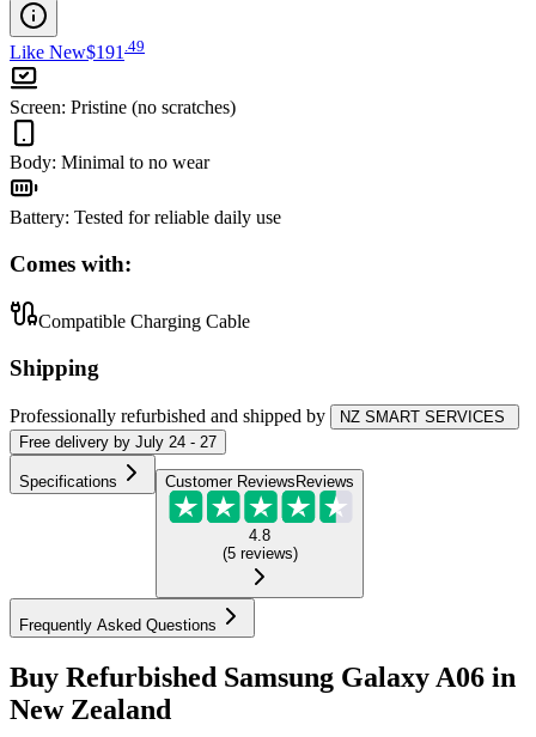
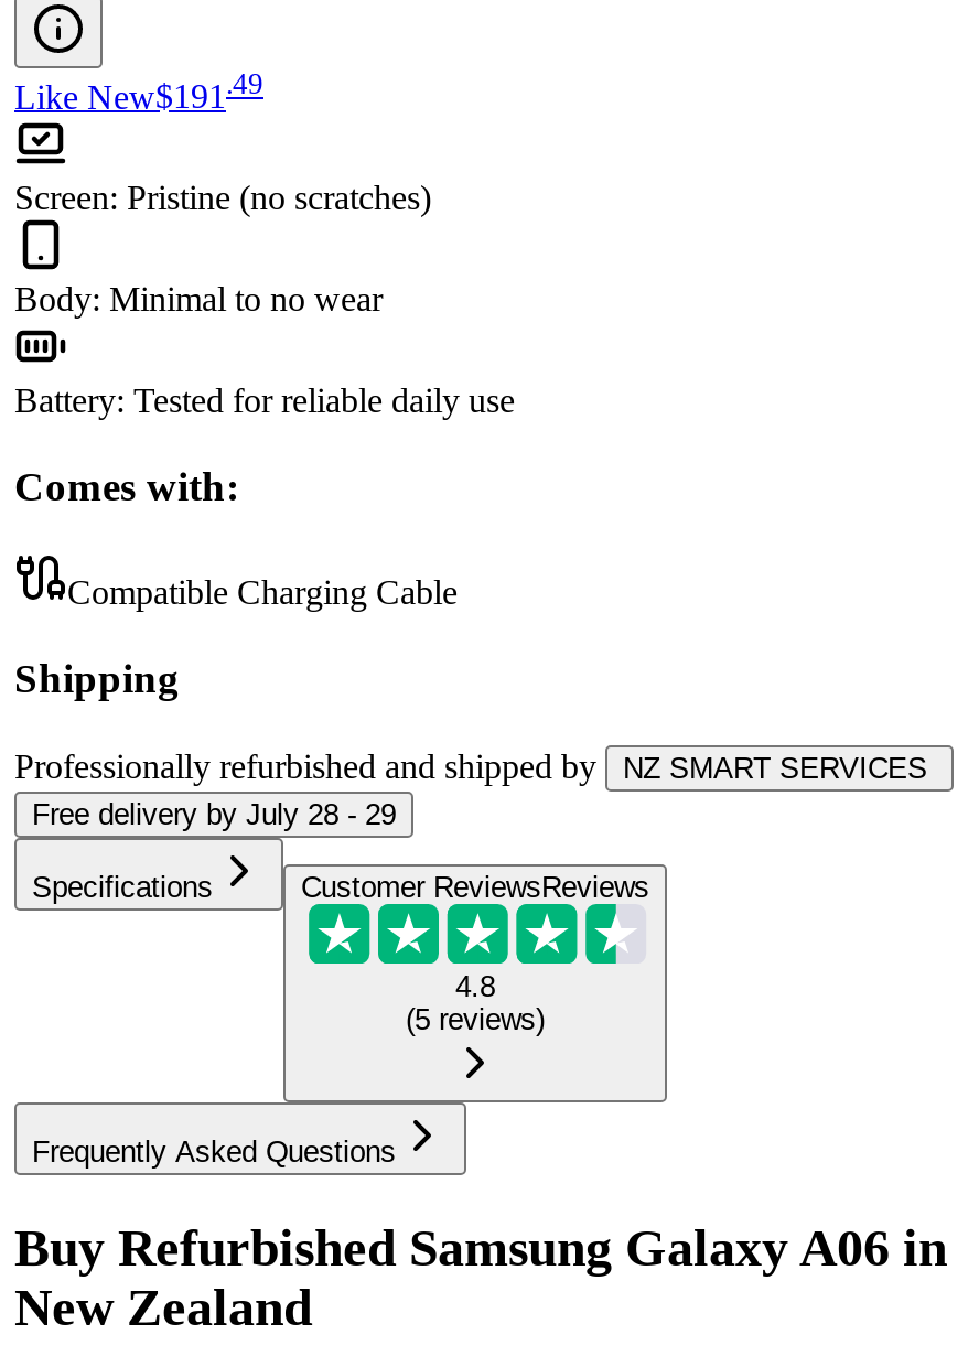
[19,433,217,451] Free delivery by July 24 - 27 -> [32,798,396,831] Free delivery by July 28 - 29

